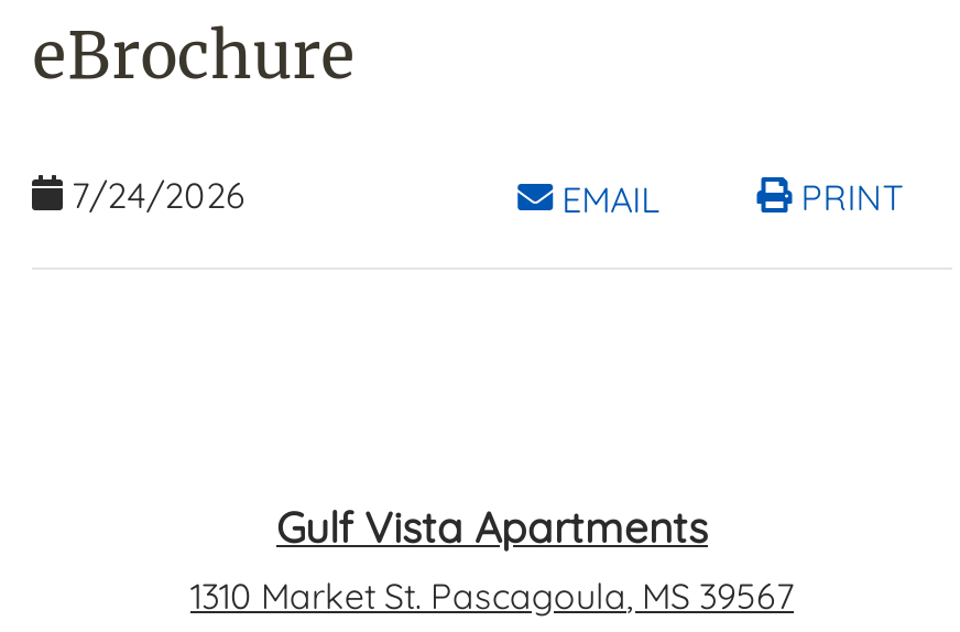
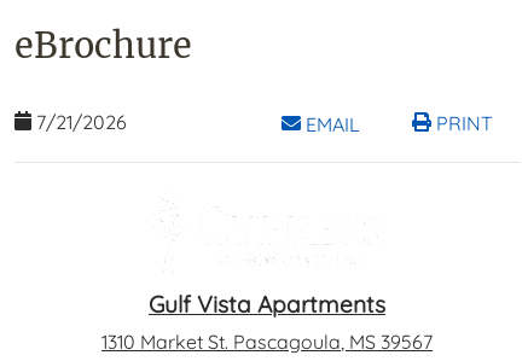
[72,173,246,217] 7/24/2026 -> [36,110,127,134] 7/21/2026

